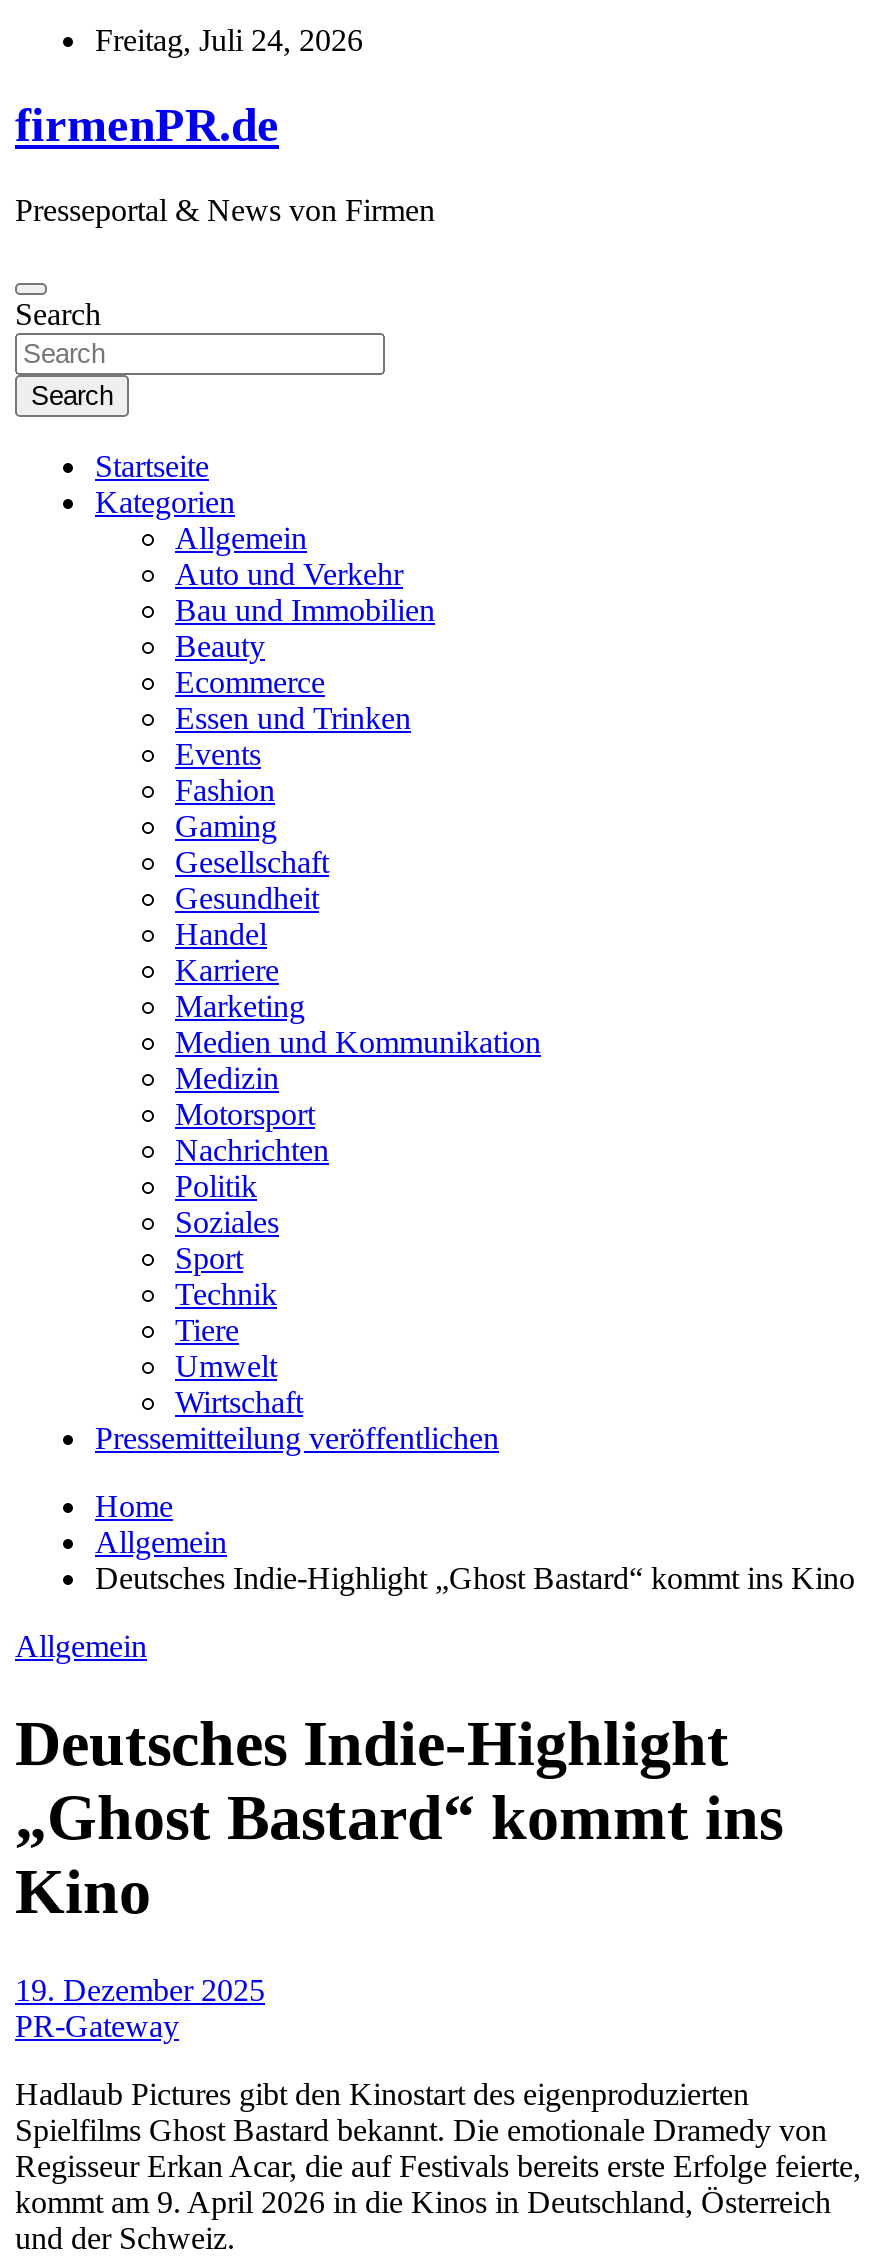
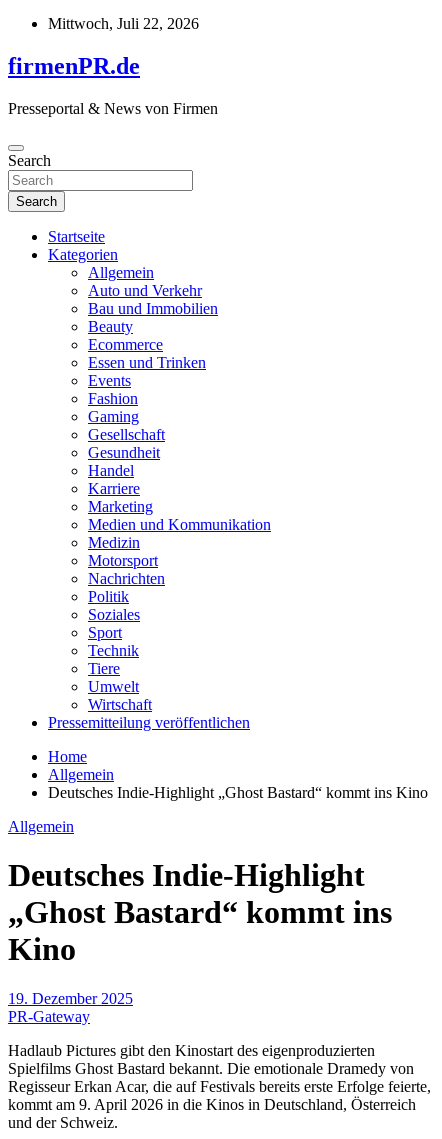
[95,23,363,57] Freitag, Juli 24, 2026 -> [48,15,199,32] Mittwoch, Juli 22, 2026

